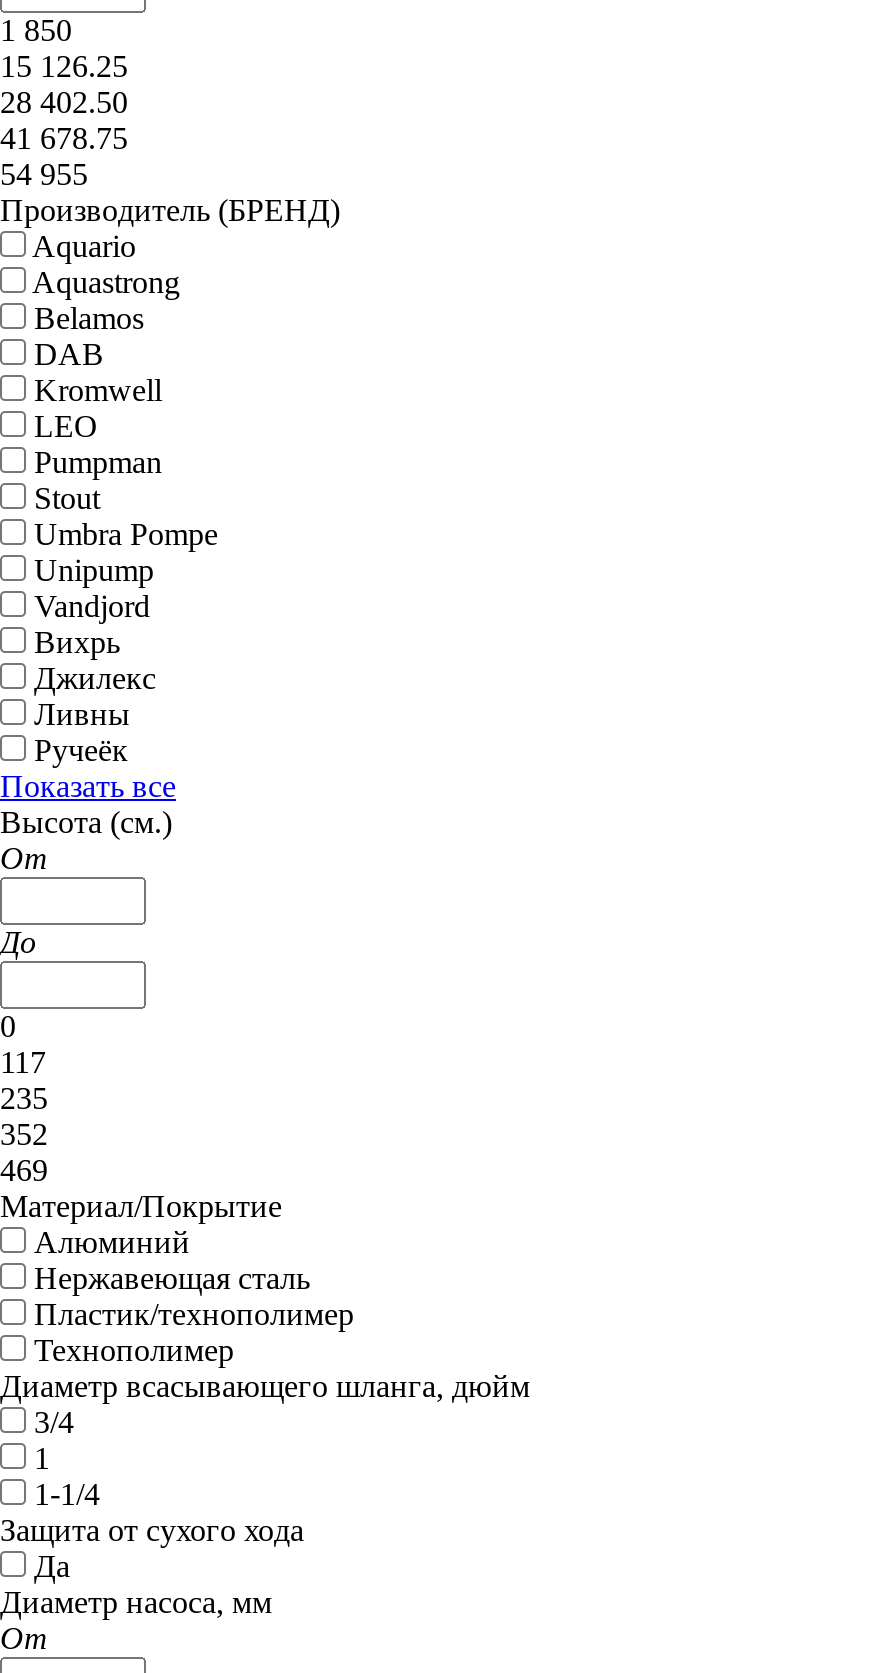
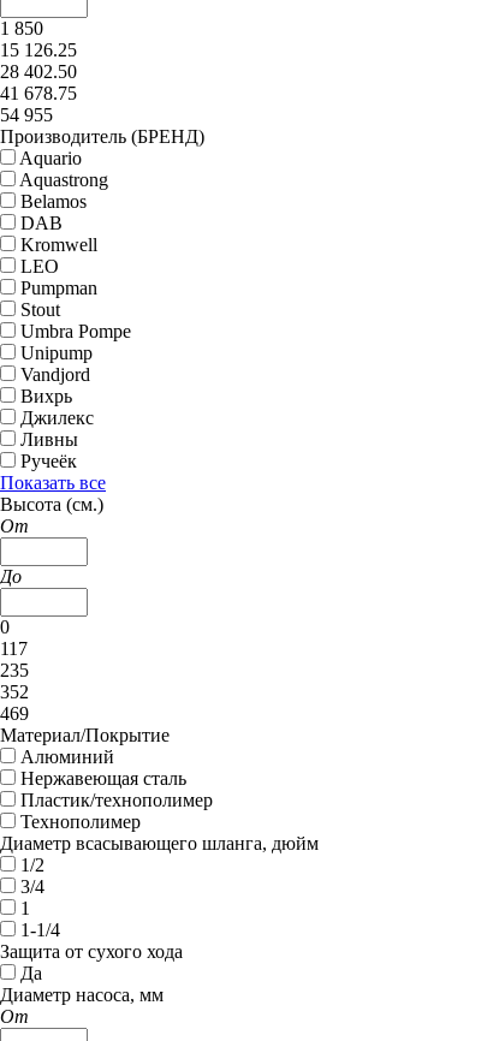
none -> [20,855,44,875] 1/2

